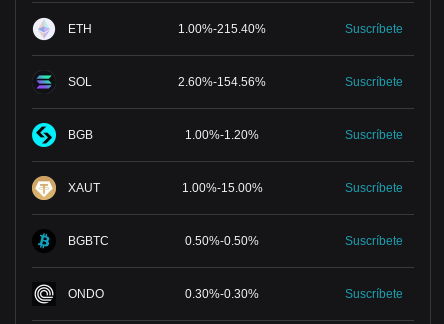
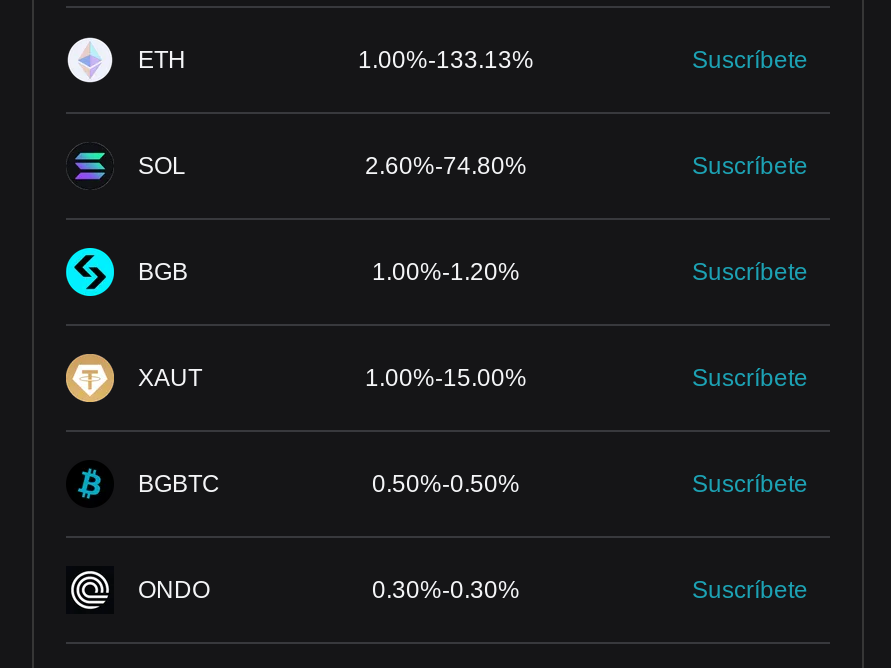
[178,22,266,36] 1.00%-215.40% -> [358,45,534,73] 1.00%-133.13%
[178,75,266,89] 2.60%-154.56% -> [365,151,527,179] 2.60%-74.80%

